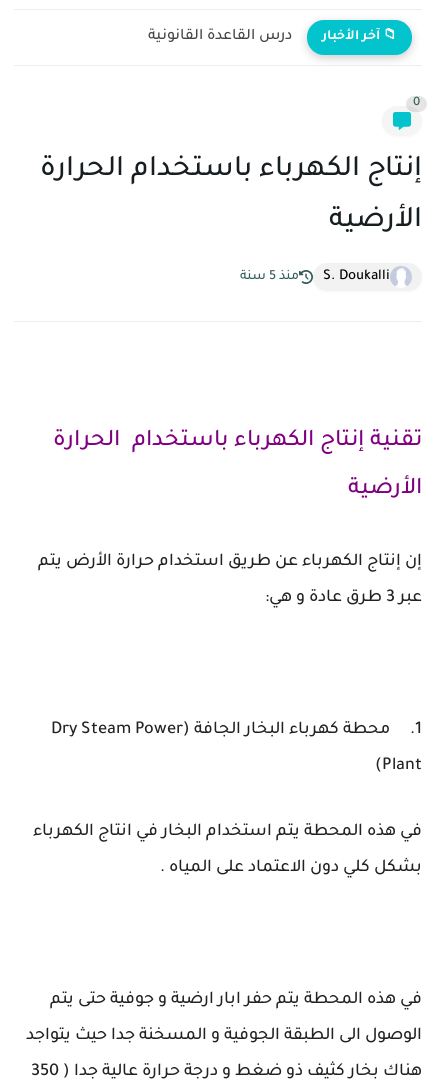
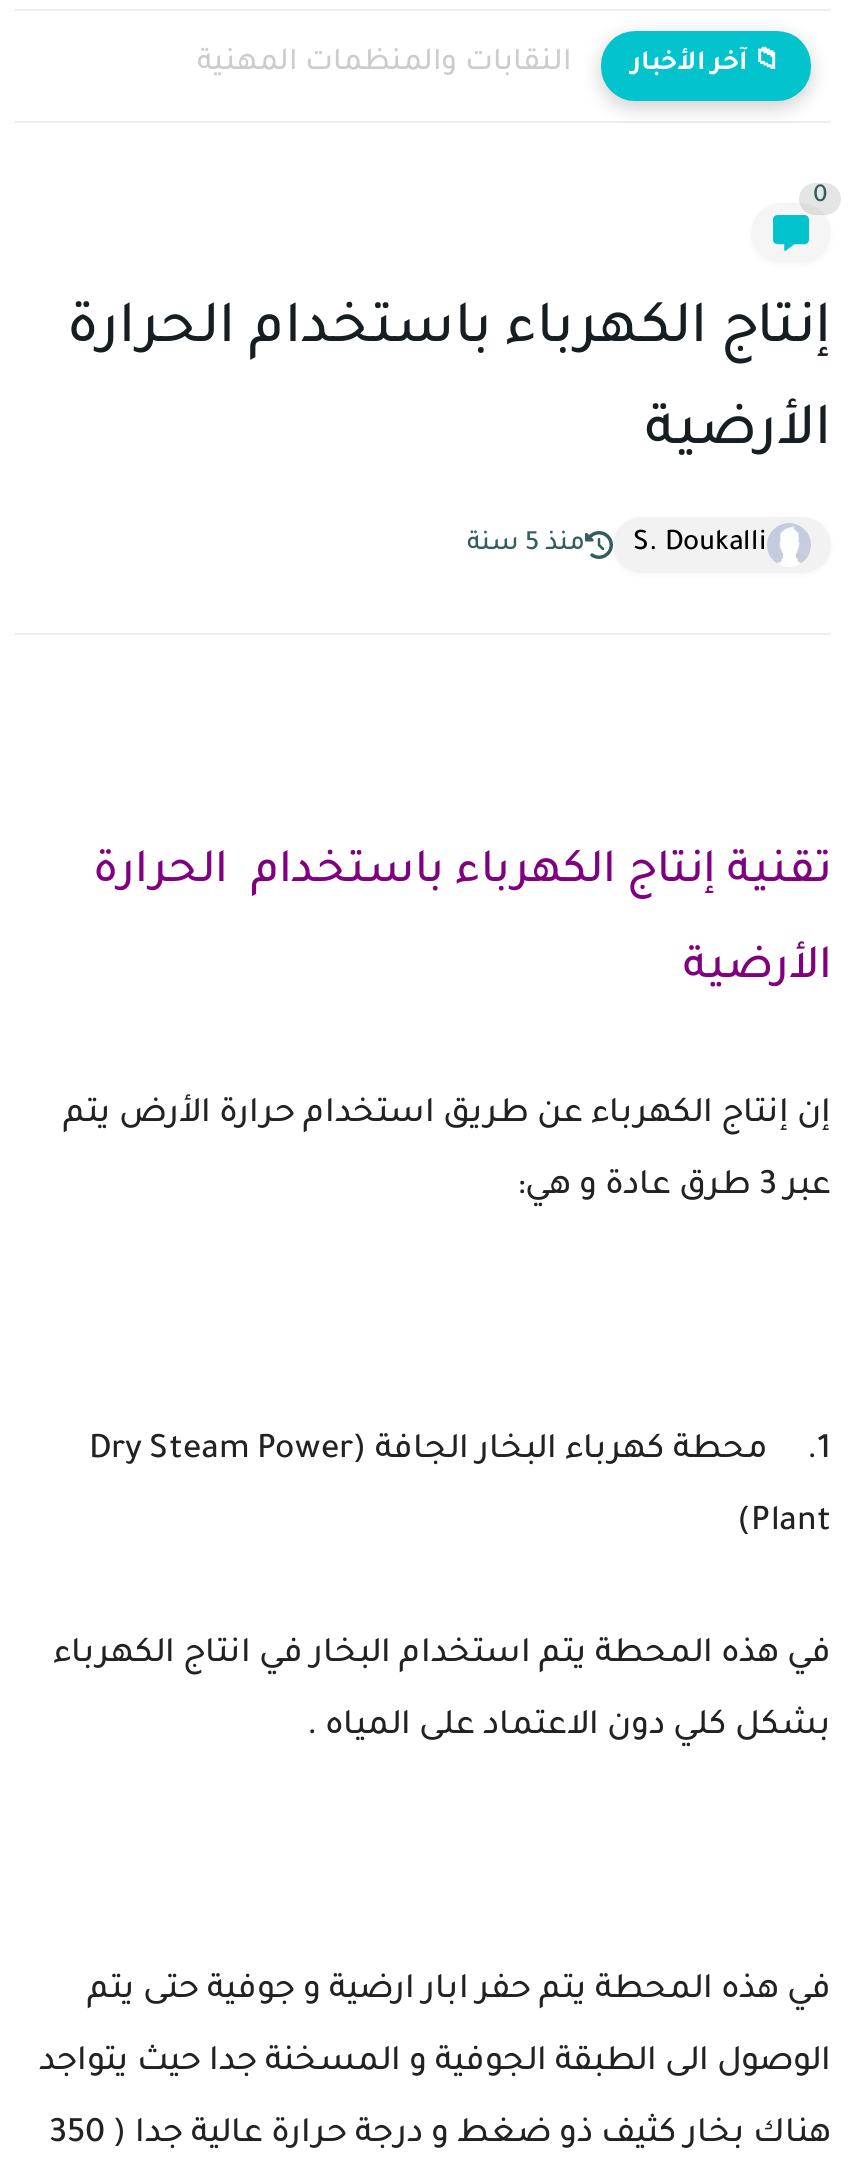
[148,29,292,45] درس القاعدة القانونية -> [197,49,571,81] النقابات والمنظمات المهنية

